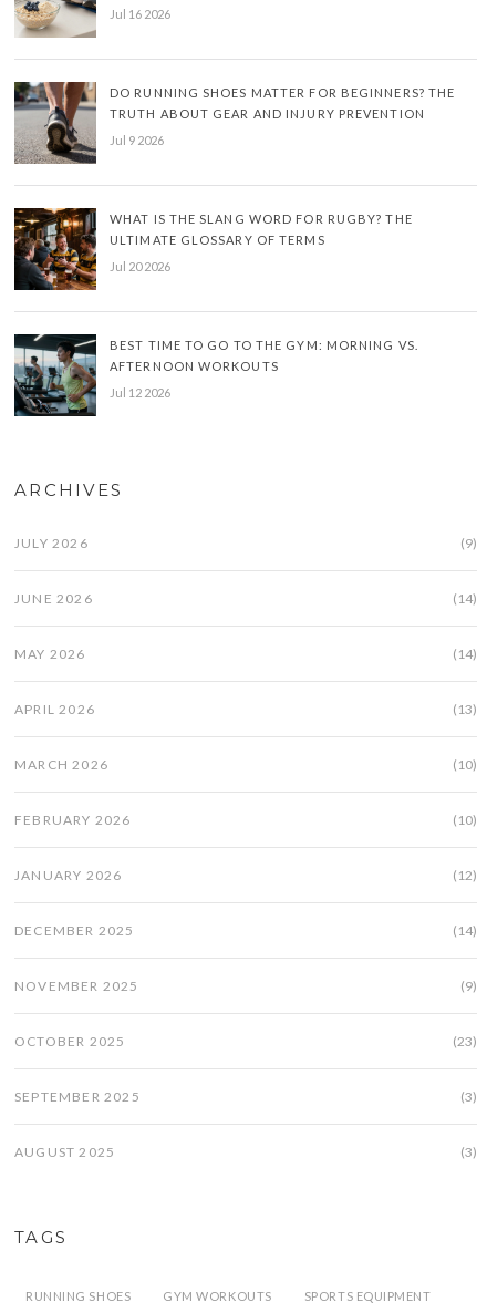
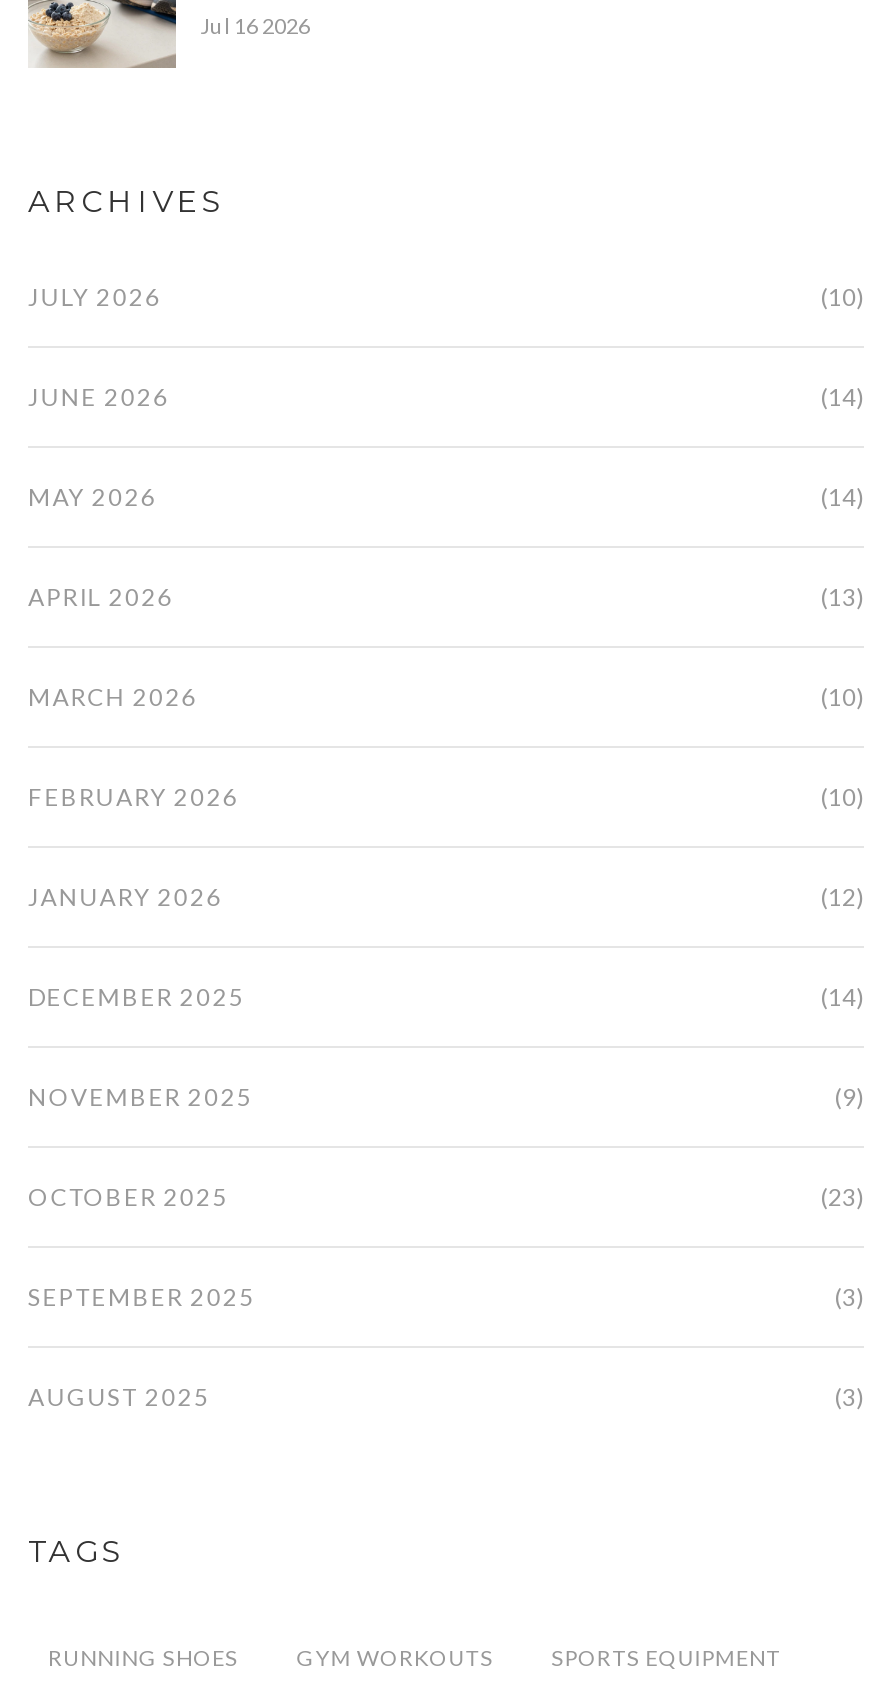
[14,81,455,165] [image] | DO RUNNING SHOES MATTER FOR BEGINNERS? THE | TRUTH ABOUT GEAR AND INJURY PREVENTION | Jul 9 2026 -> none
[14,207,413,291] [image] | WHAT IS THE SLANG WORD FOR RUGBY? THE | ULTIMATE GLOSSARY OF TERMS | Jul 20 2026 -> none
[13,333,418,417] [image] | BEST TIME TO GO TO THE GYM: MORNING VS. | AFTERNOON WORKOUTS | Jul 12 2026 -> none
[460,535,477,552] (9) -> [820,282,864,312] (10)

